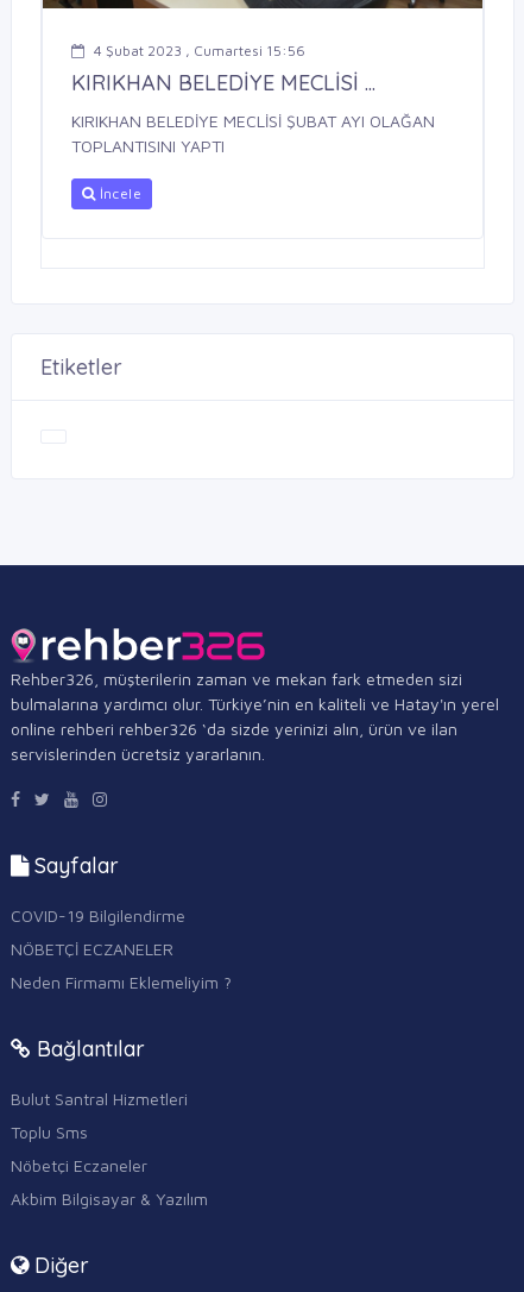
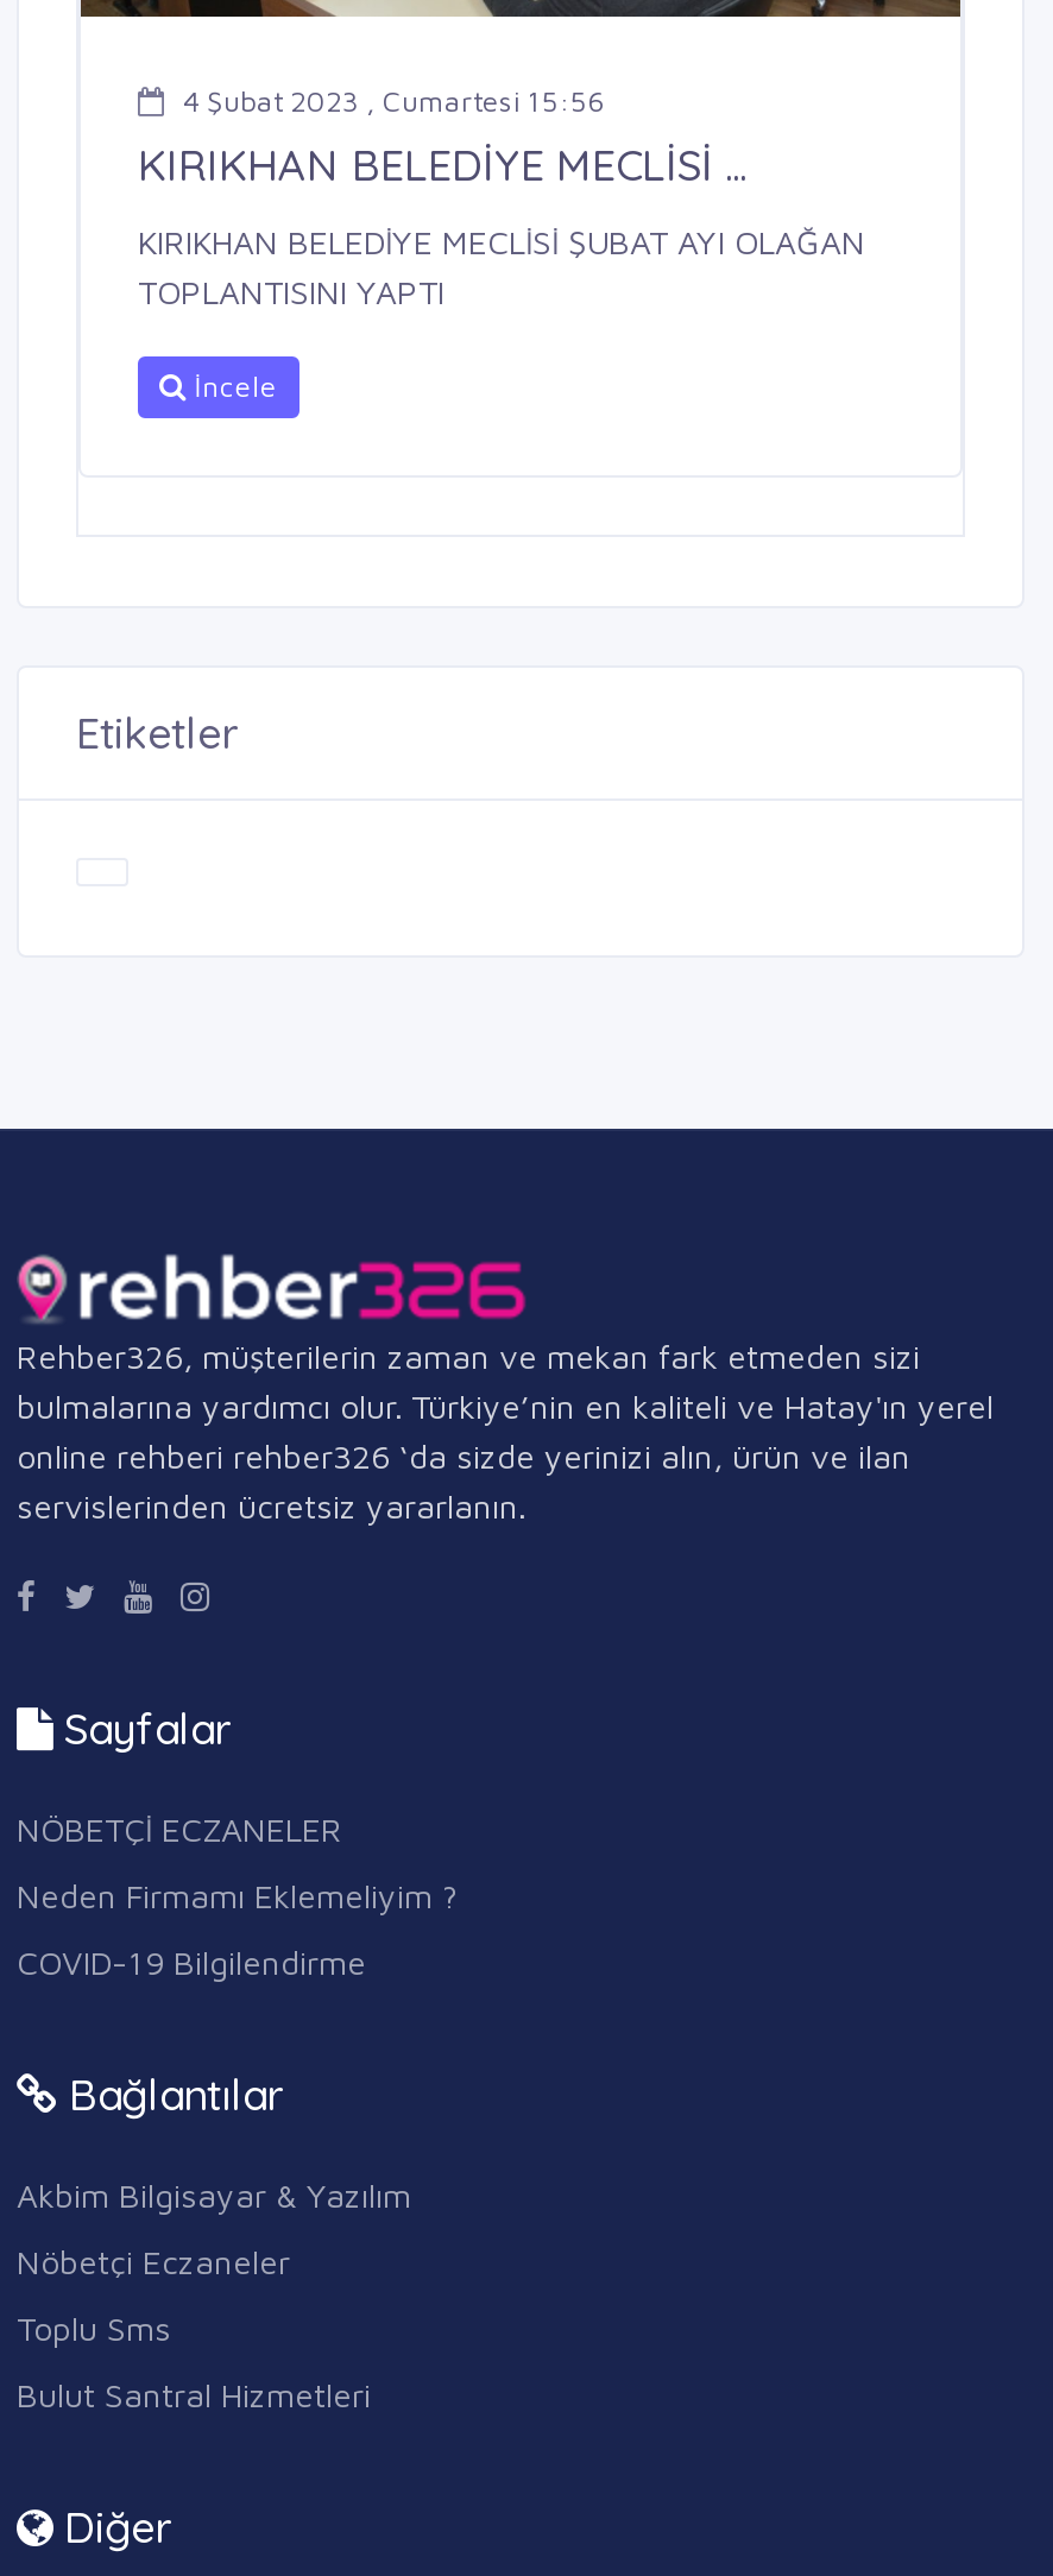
moved [11,906,185,926] -> [17,1942,366,1983]: COVID-19 Bilgilendirme
moved [11,939,232,993] -> [17,1809,459,1916]: NÖBETÇİ ECZANELER | Neden Firmamı Eklemeliyim ?
moved [11,1089,188,1109] -> [17,2375,371,2416]: Bulut Santral Hizmetleri
moved [11,1122,208,1209] -> [17,2176,411,2349]: Toplu Sms | Nöbetçi Eczaneler | Akbim Bilgisayar & Yazılım

